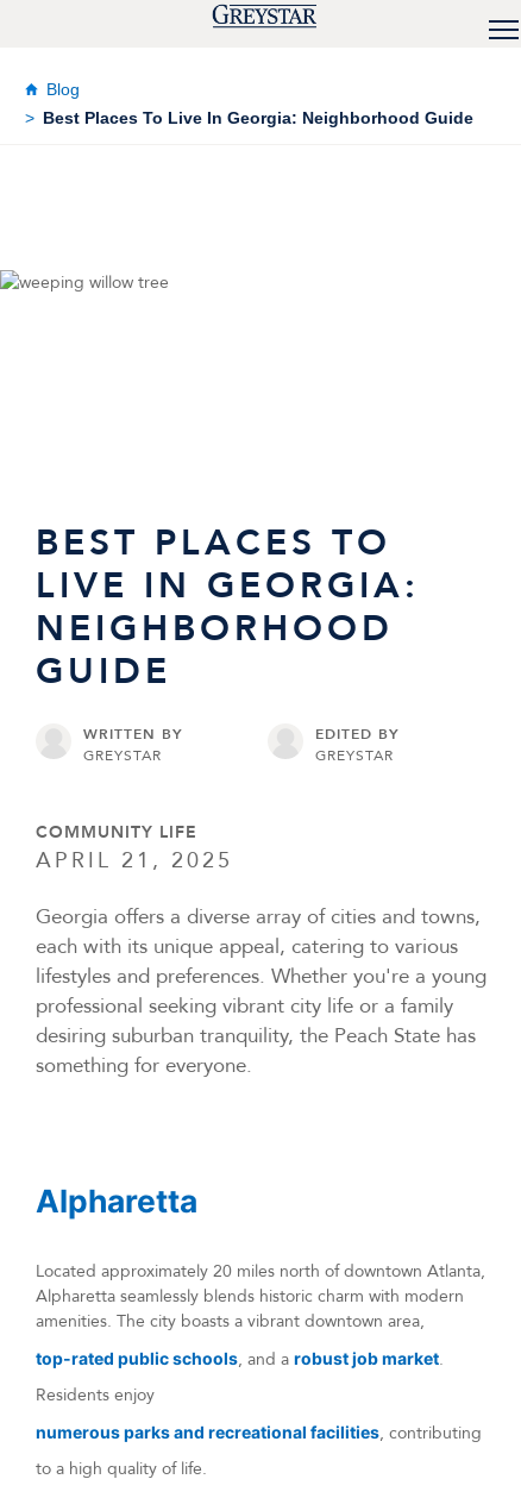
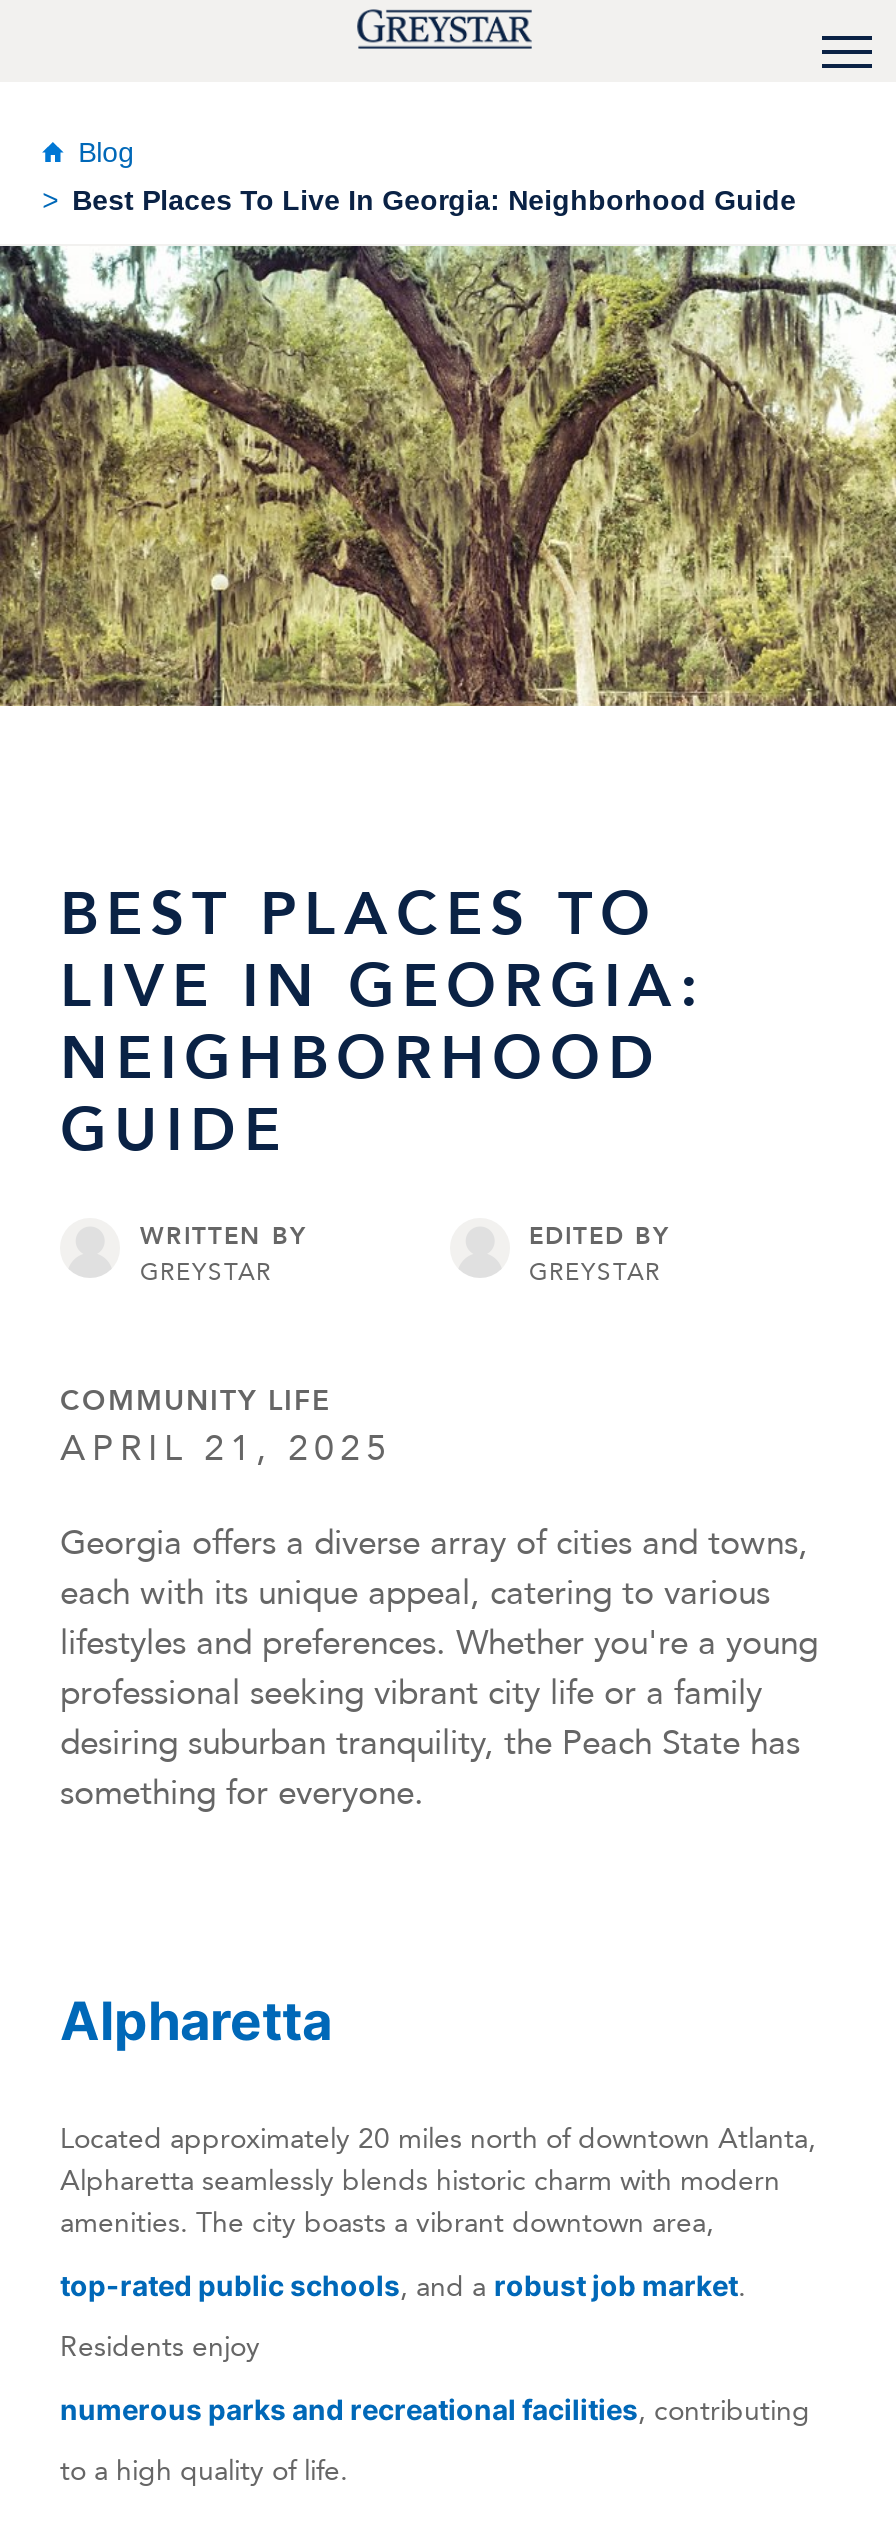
none -> [6,244,890,708] [image]

